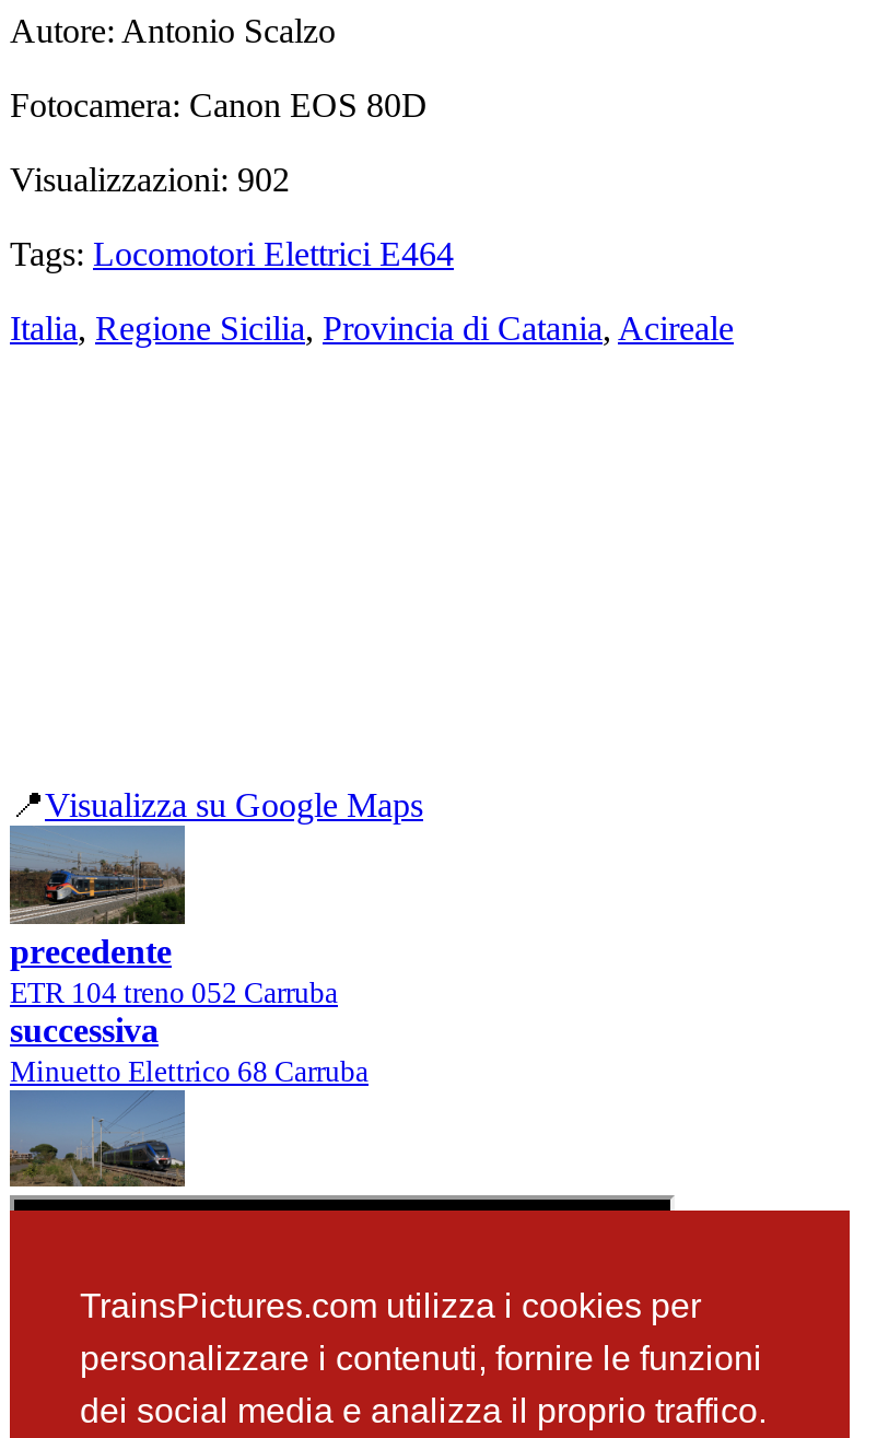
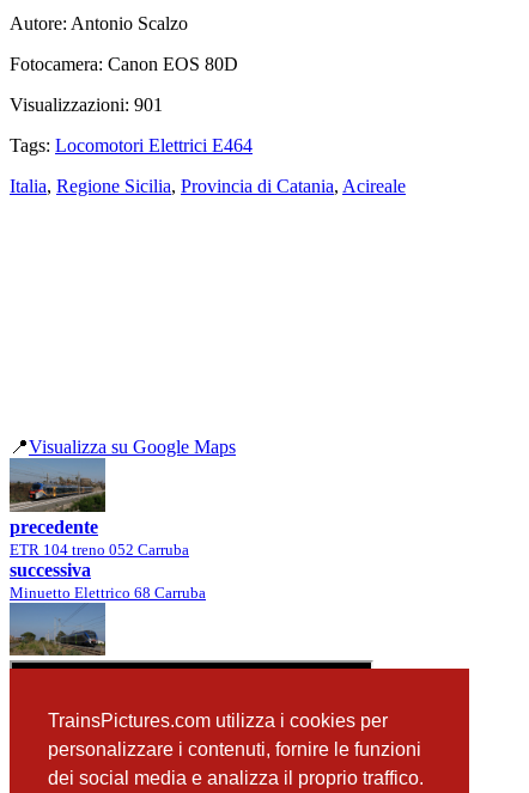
[10,160,290,197] Visualizzazioni: 902 -> [10,94,163,115] Visualizzazioni: 901

